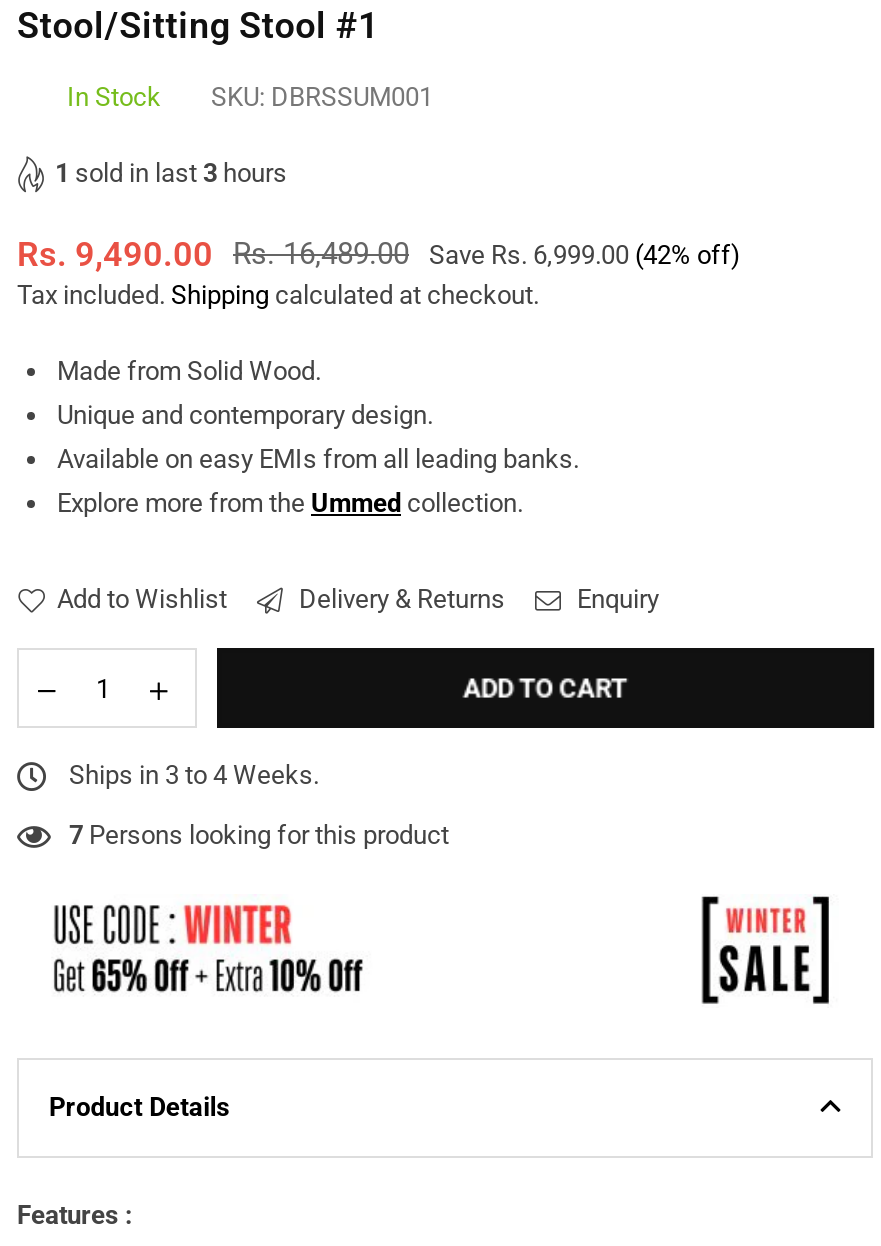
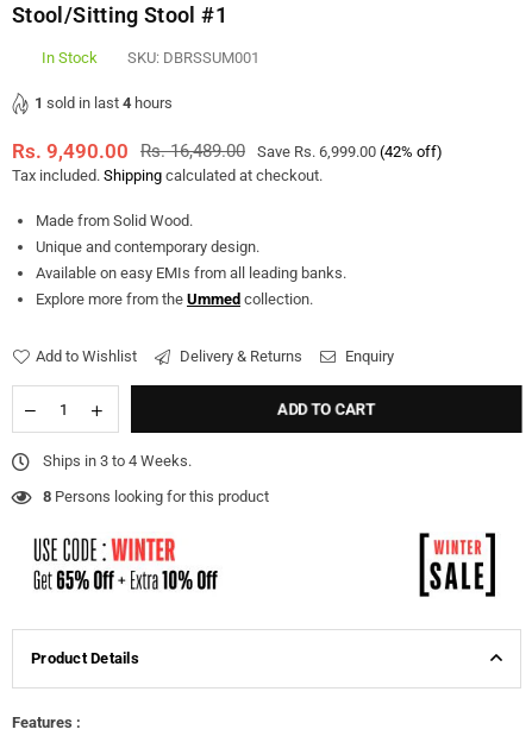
[55,158,287,188] 1 sold in last 3 hours -> [35,94,173,112] 1 sold in last 4 hours
[69,821,449,851] 7 Persons looking for this product -> [43,488,269,506] 8 Persons looking for this product

